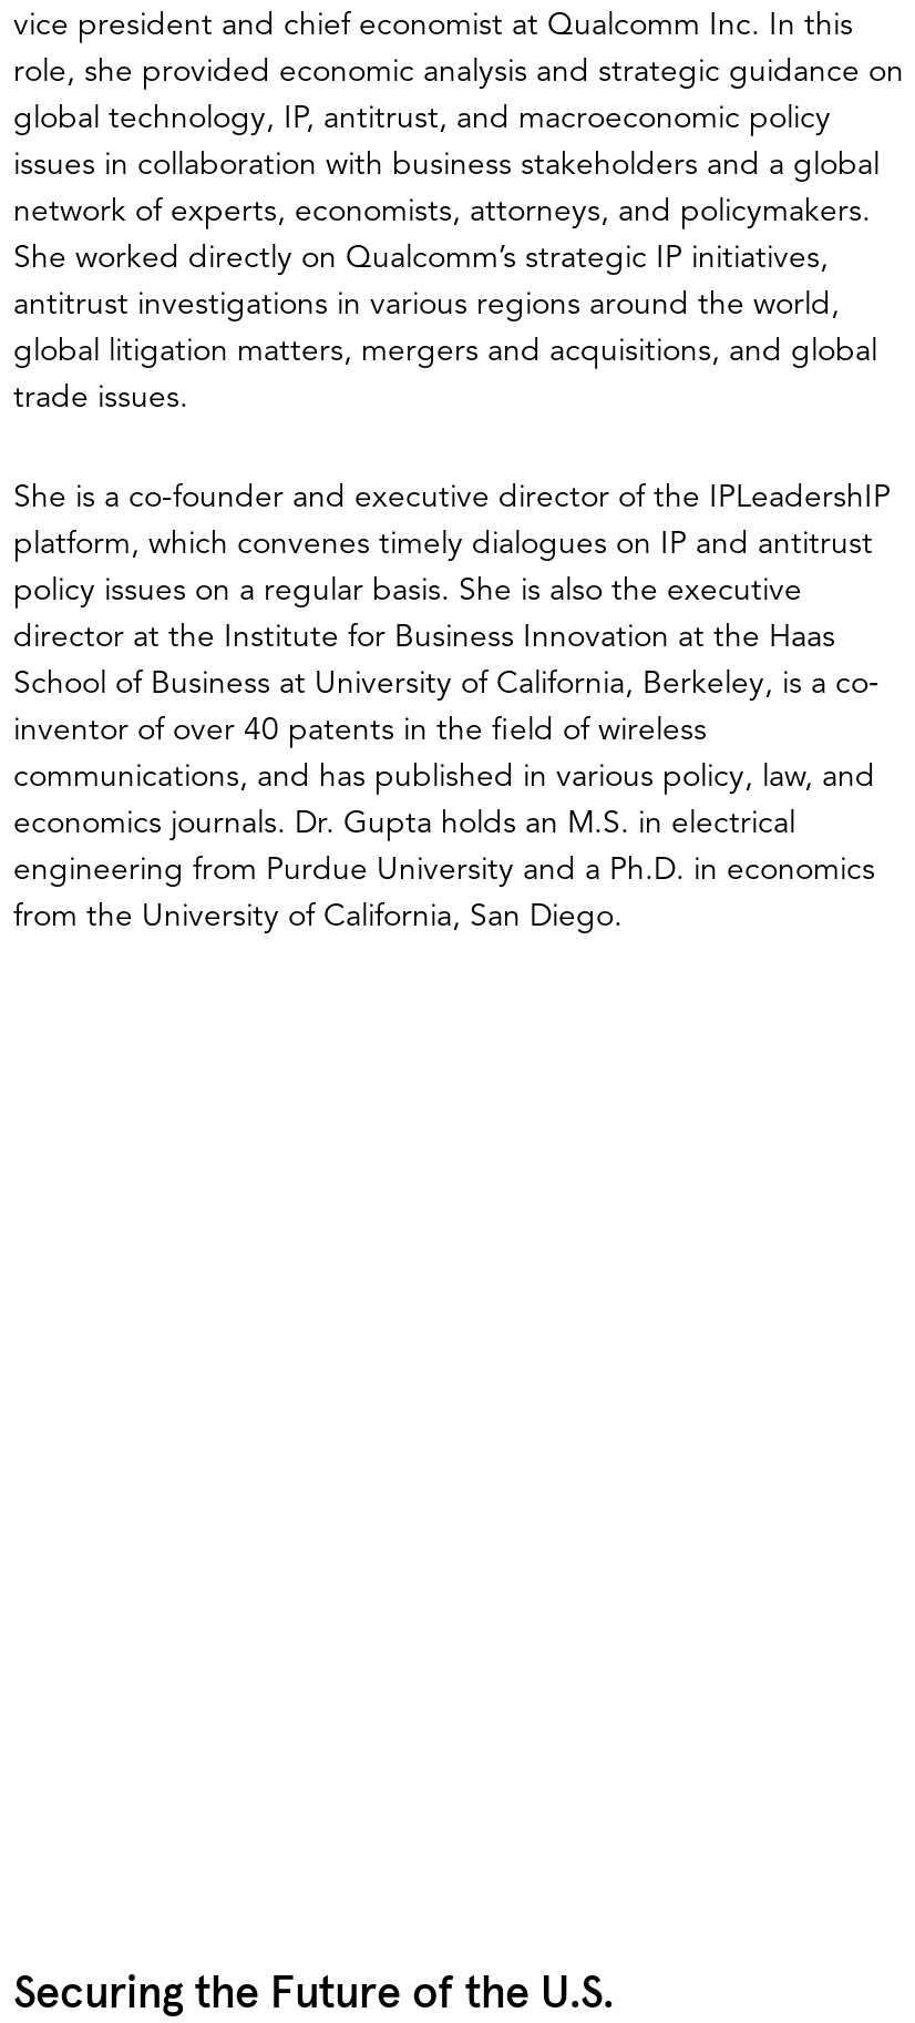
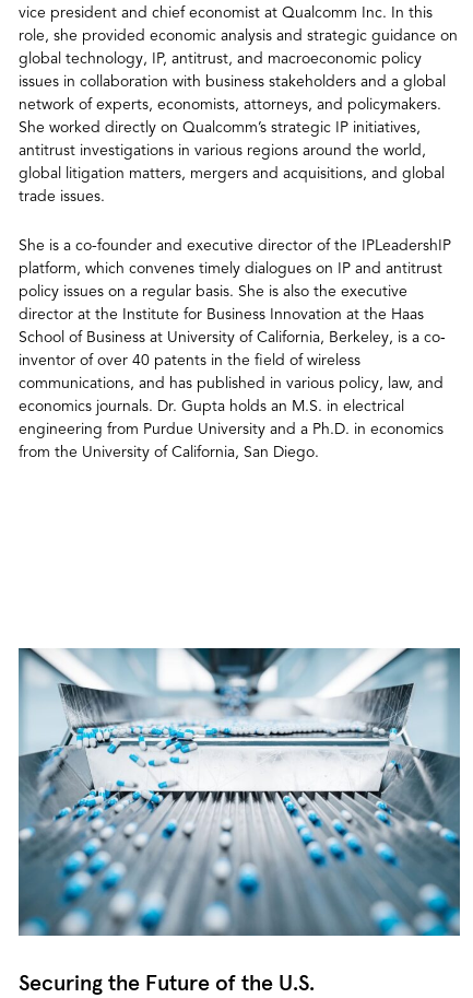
none -> [17,647,461,937] [image]

